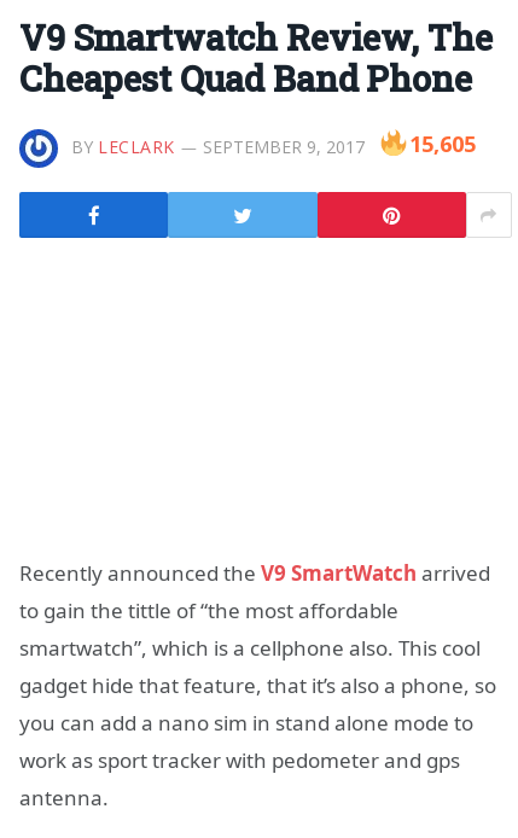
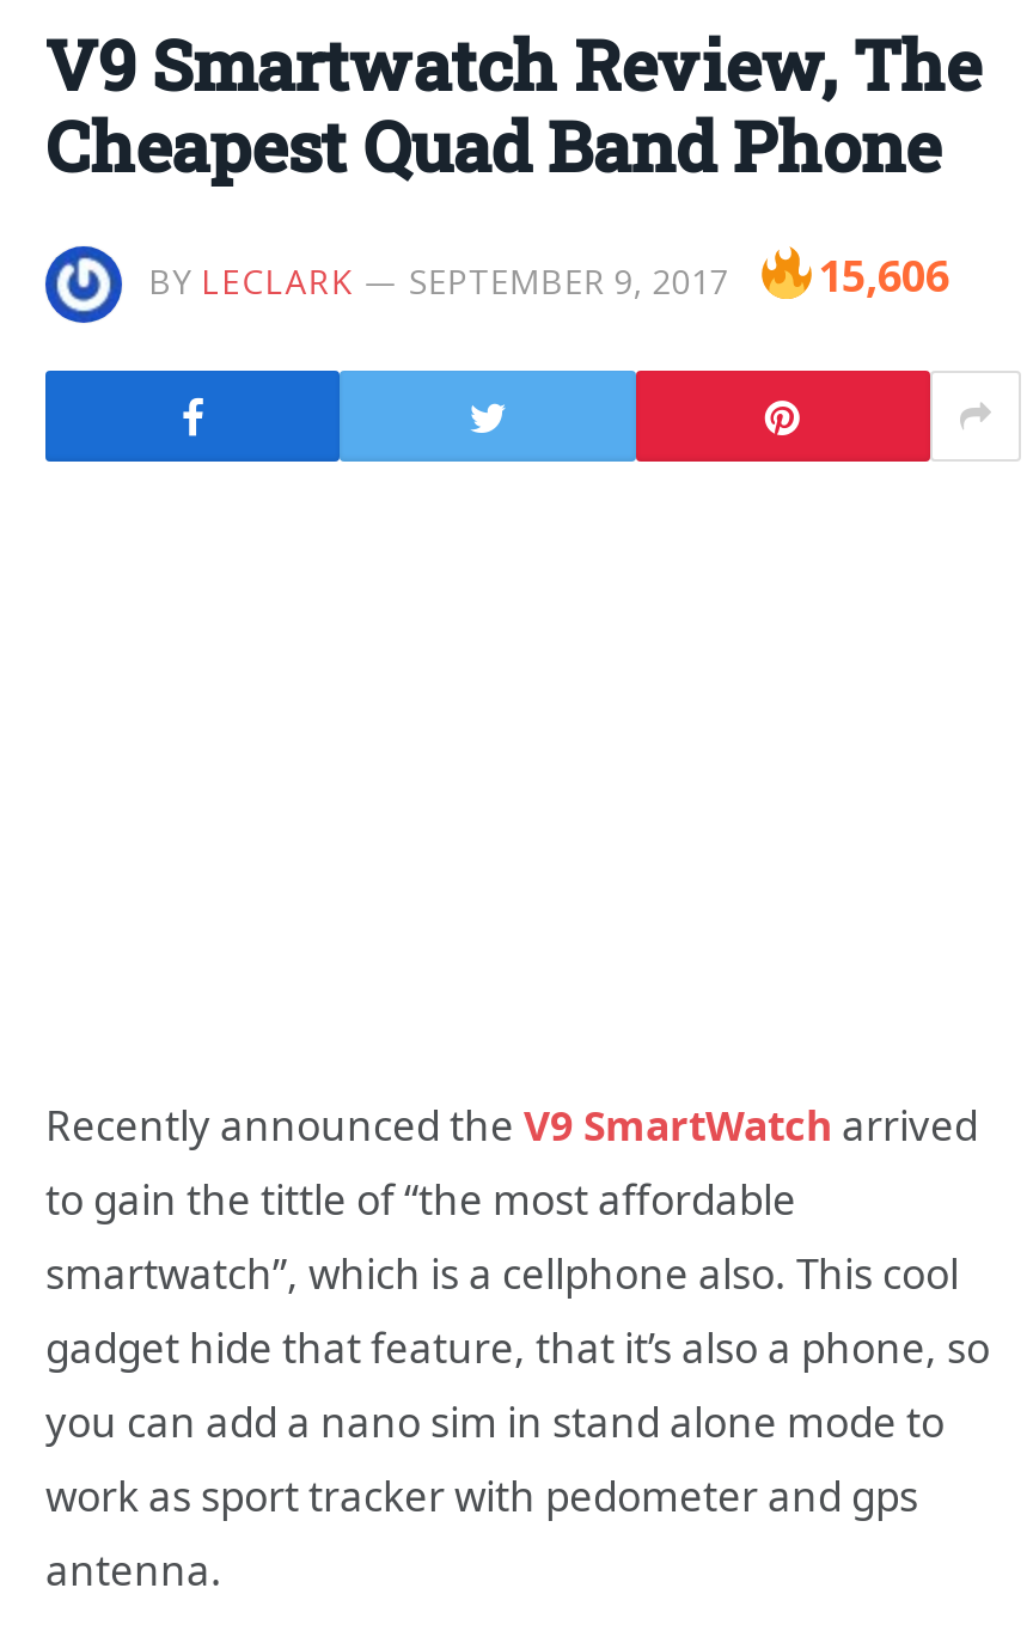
[71,129,476,158] BY LECLARK SEPTEMBER 9, 2017 15,605 -> [148,245,949,304] BY LECLARK SEPTEMBER 9, 2017 15,606

